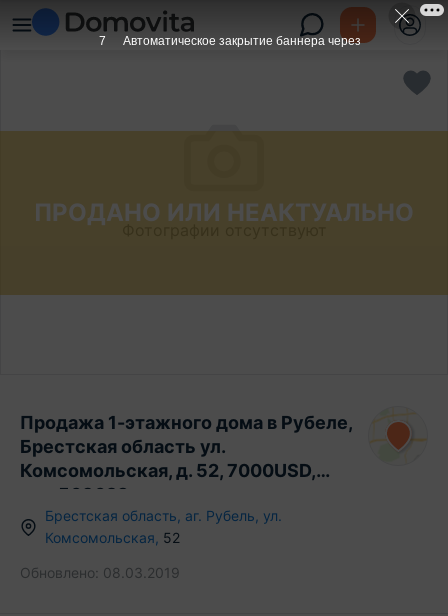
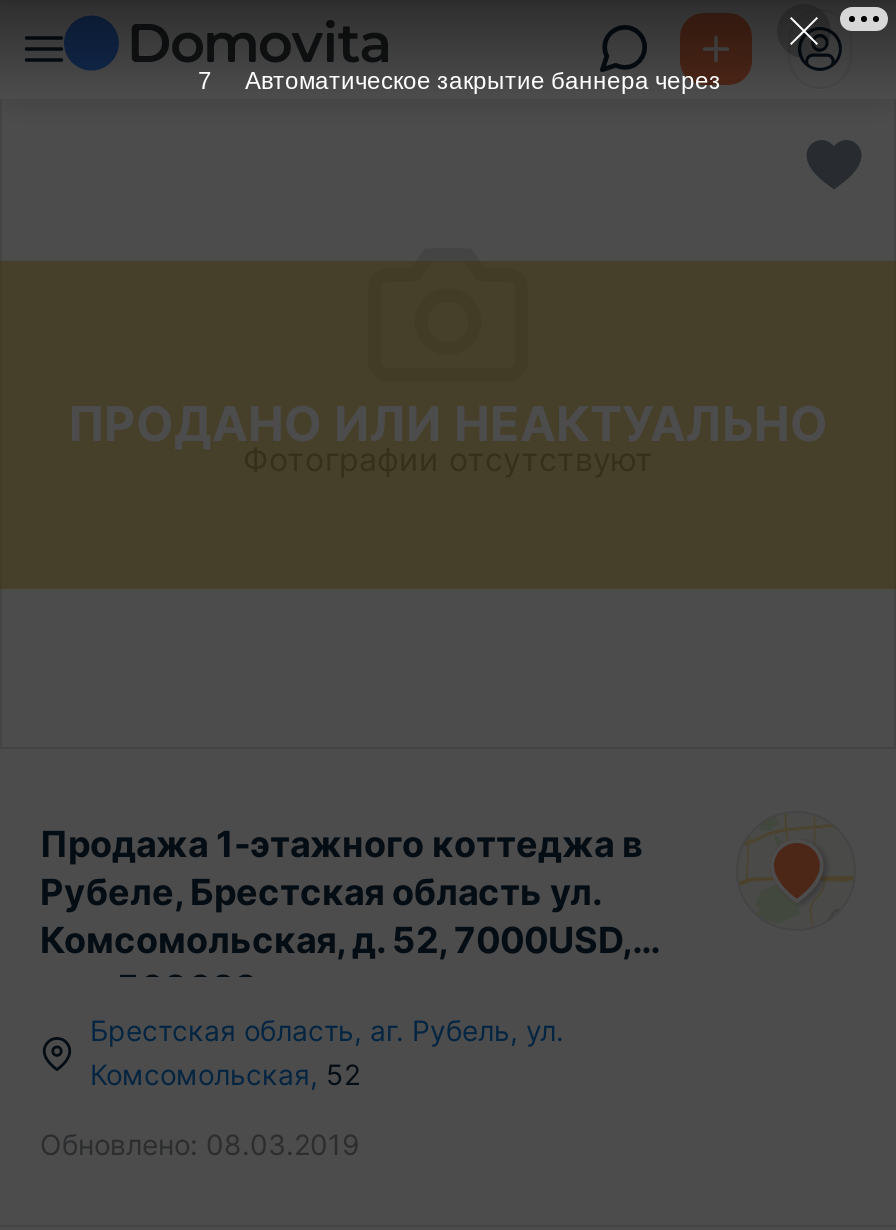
[20,412,353,457] Продажа 1-этажного дома в Рубеле, | Брестская область ул. -> [40,823,642,913] Продажа 1-этажного коттеджа в | Рубеле, Брестская область ул.

